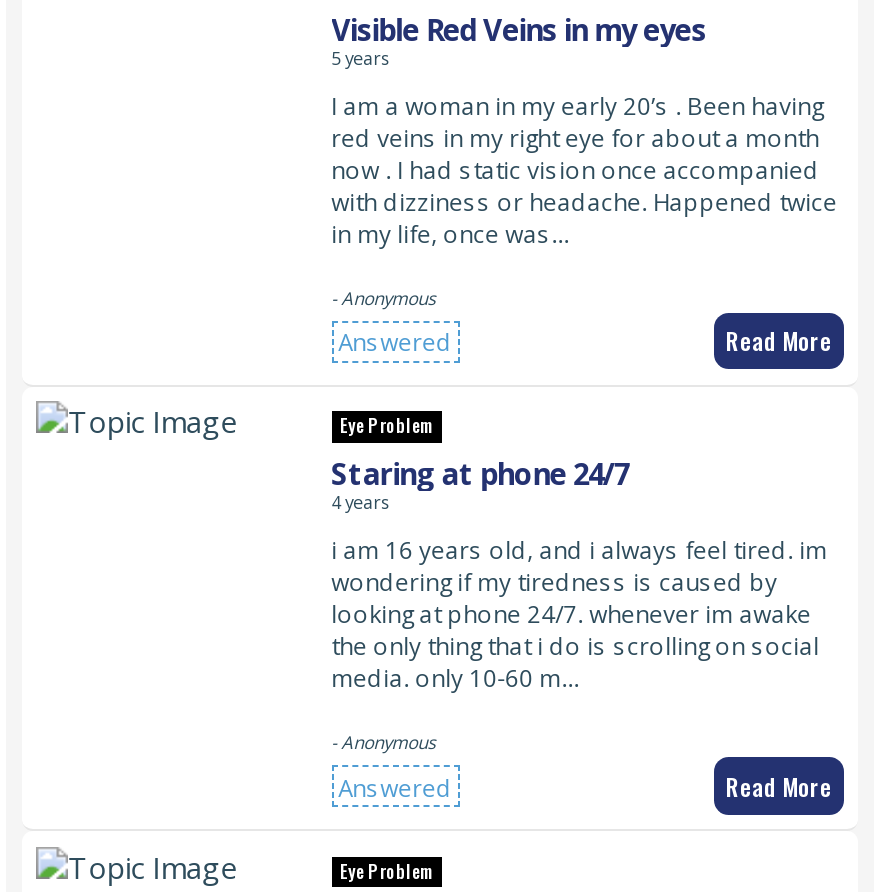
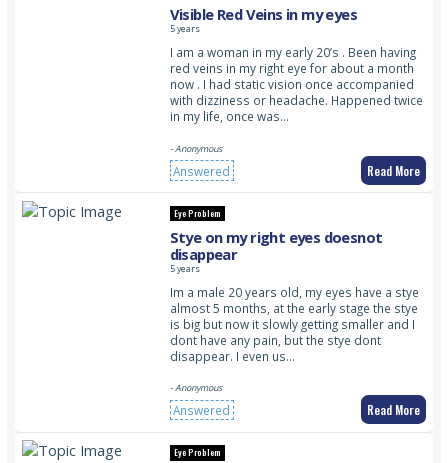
[331,453,628,515] Staring at phone 24/7 | 4 years -> [170,227,382,275] Stye on my right eyes doesnot | disappear | 5 years
[331,533,827,693] i am 16 years old, and i always feel tired. im | wondering if my tiredness is caused by | looking at phone 24/7. whenever im awake | the only thing that i do is scrolling on social | media. only 10-60 m… -> [170,283,419,363] Im a male 20 years old, my eyes have a stye | almost 5 months, at the early stage the stye | is big but now it slowly getting smaller and I | dont have any pain, but the stye dont | disappear. I even us…

